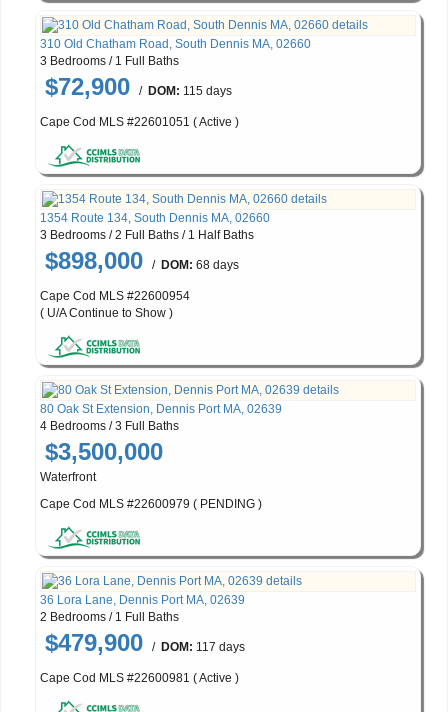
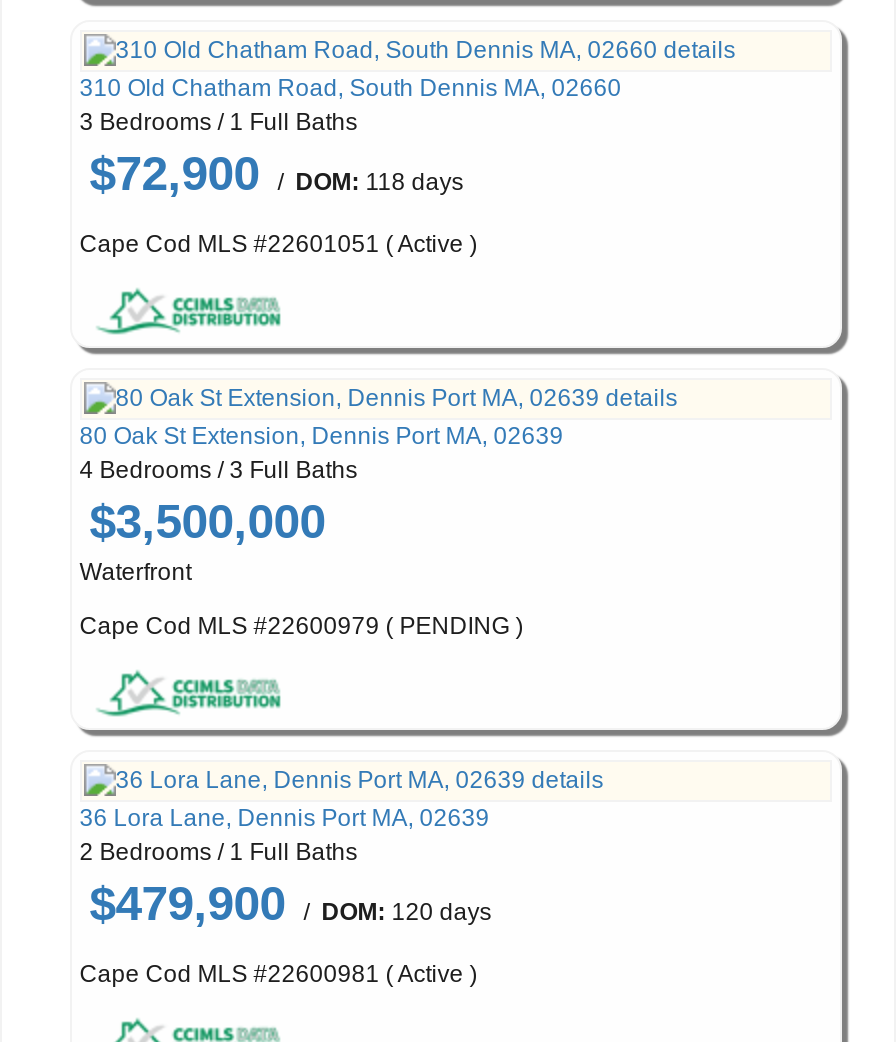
[45,73,232,100] $72,900 / DOM: 115 days -> [89,146,463,200] $72,900 / DOM: 118 days
[40,211,270,320] 1354 Route 134, South Dennis MA, 02660 | 3 Bedrooms / 2 Full Baths / 1 Half Baths | $898,000 / DOM:68 days | Cape Cod MLS #22600954 | ( U/A Continue to Show ) -> none
[45,629,245,656] $479,900 / DOM: 117 days -> [89,876,491,930] $479,900 / DOM: 120 days

